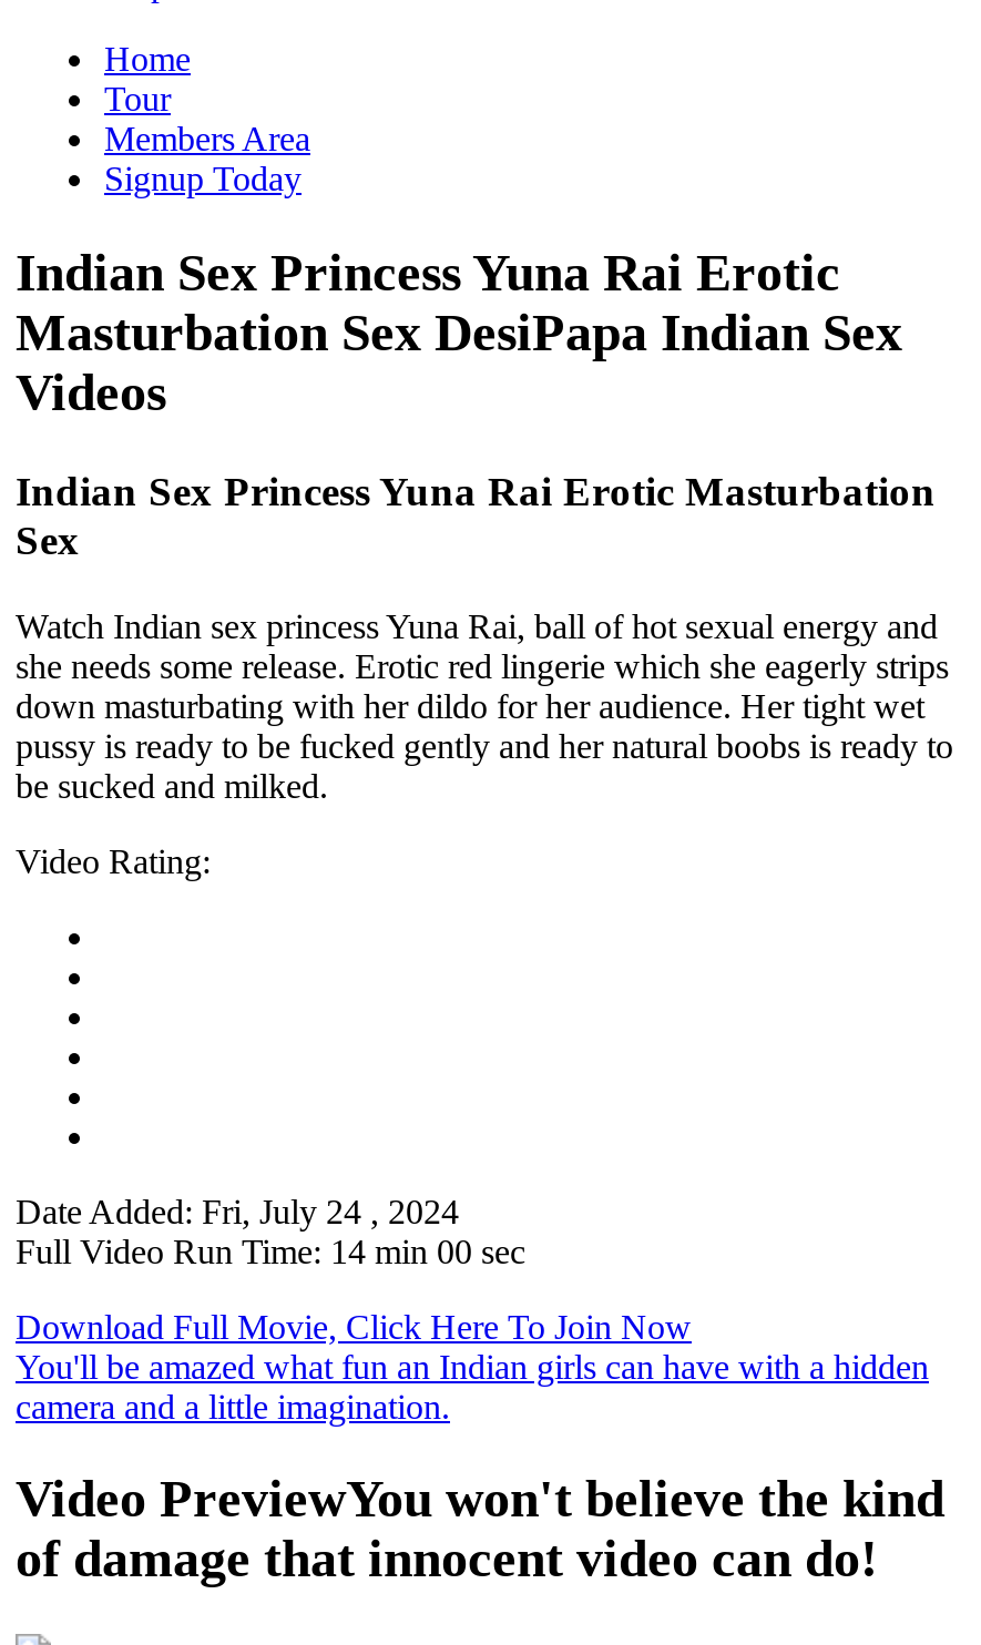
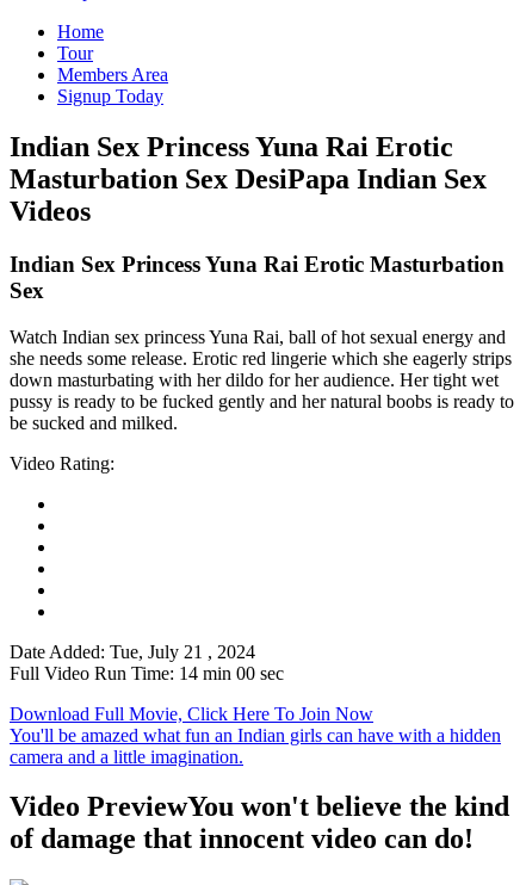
[16,1192,459,1229] Date Added: Fri, July 24 , 2024 -> [10,641,255,661] Date Added: Tue, July 21 , 2024

